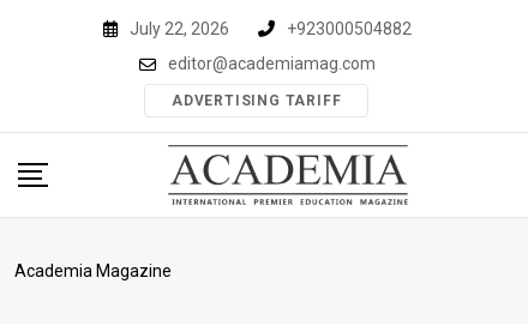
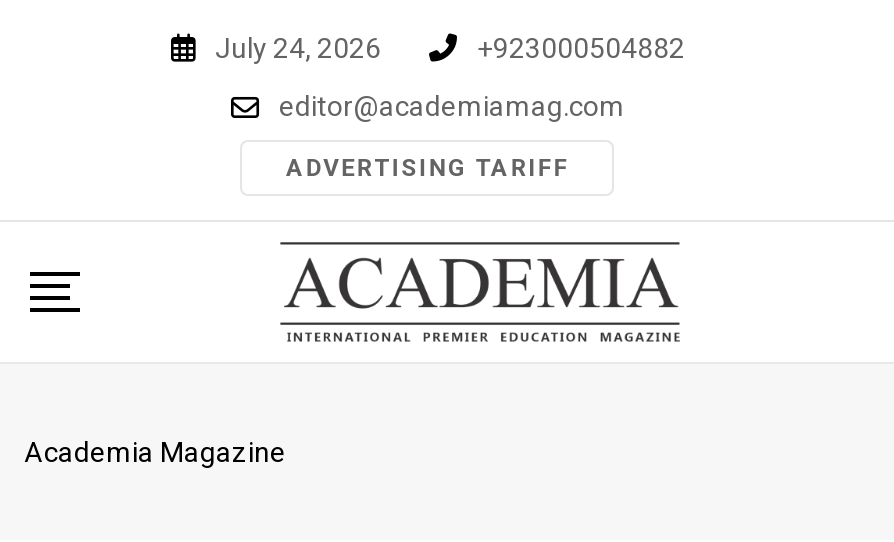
[129,19,229,38] July 22, 2026 -> [215,31,381,63] July 24, 2026

